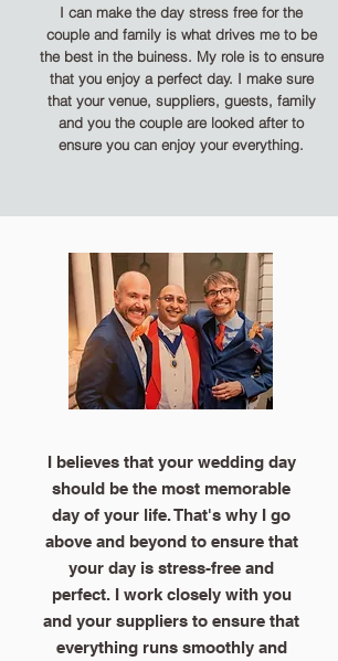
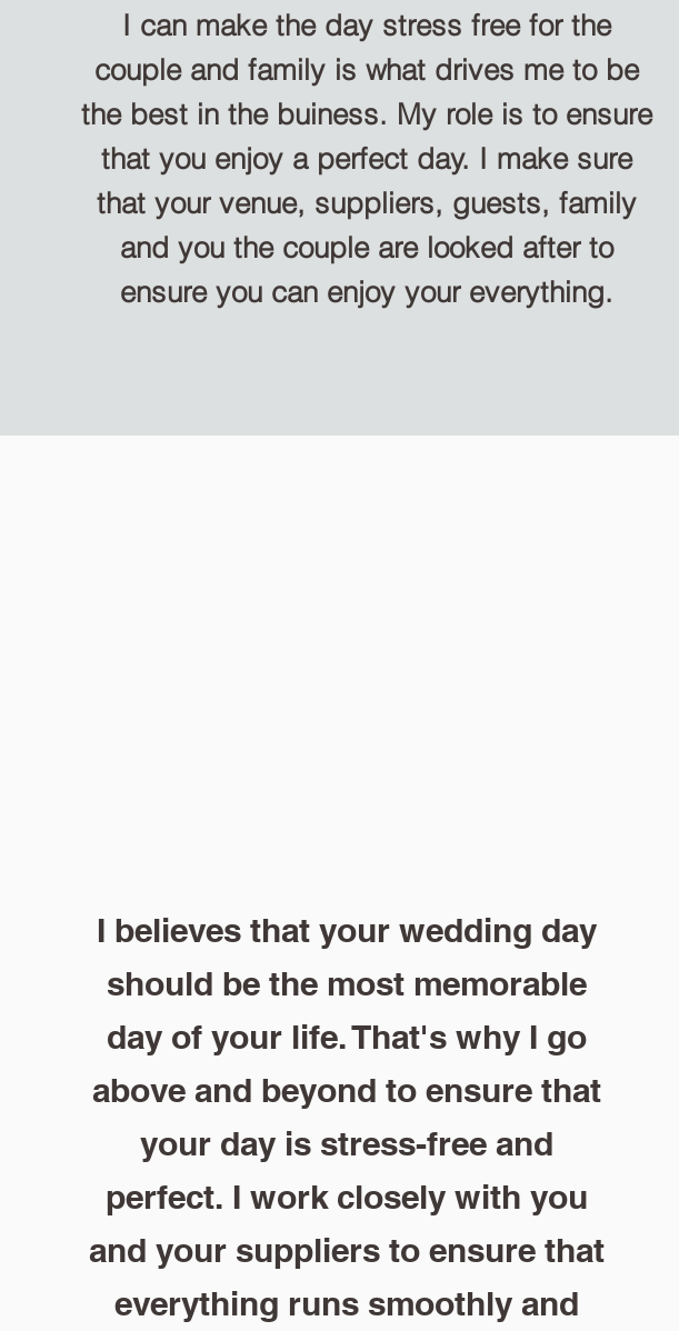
[67,252,274,411] [image] -> none

